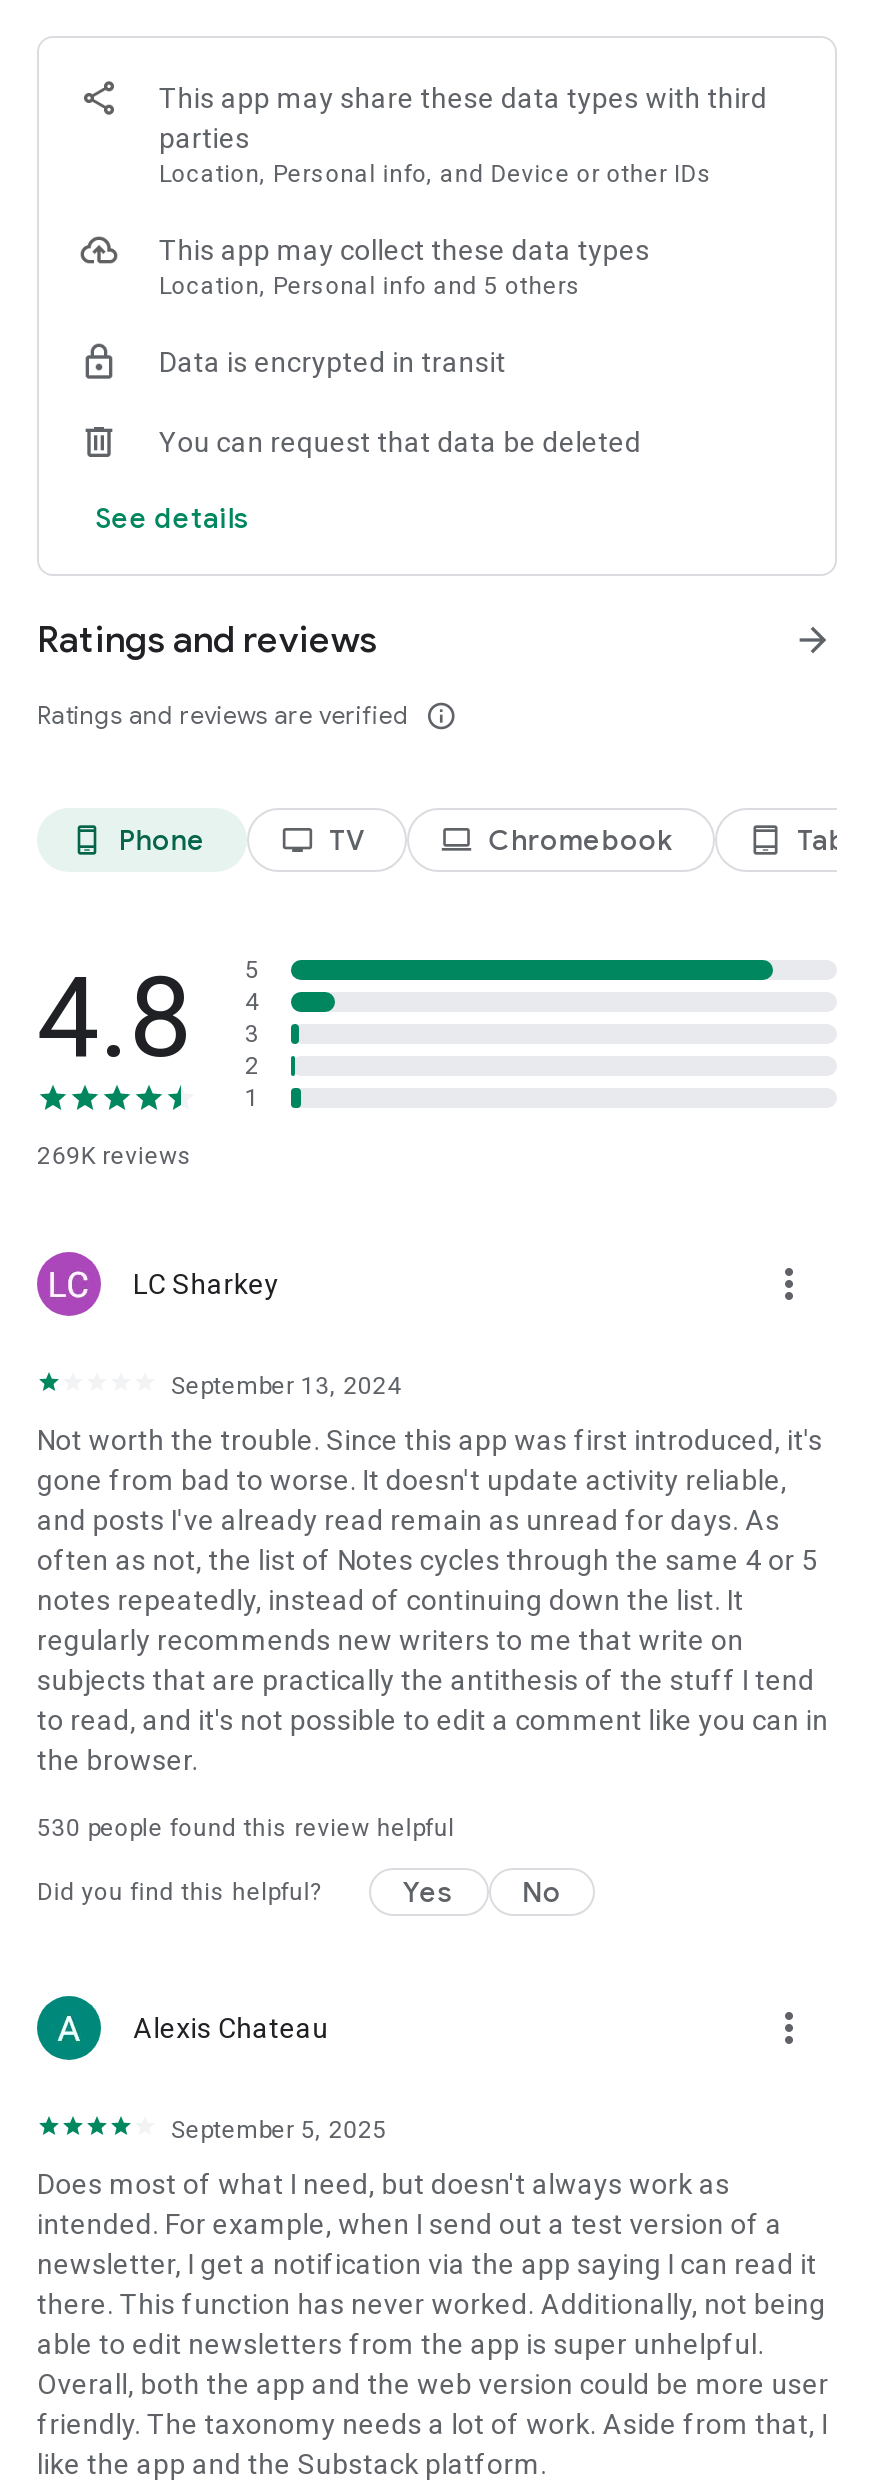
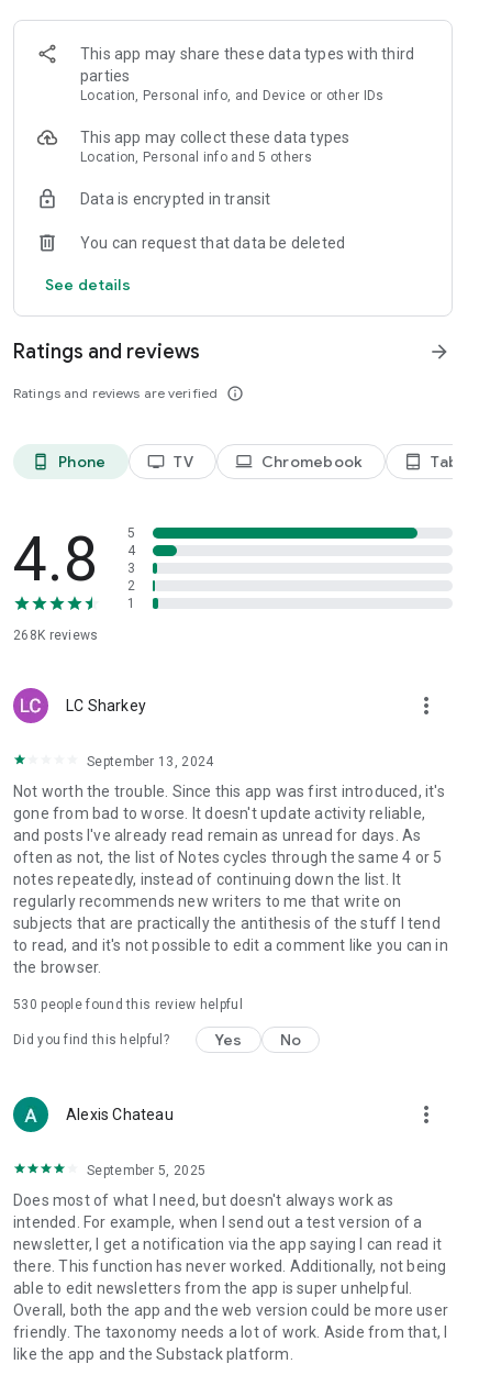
[37,1142,192,1170] 269K reviews -> [13,628,98,643] 268K reviews

